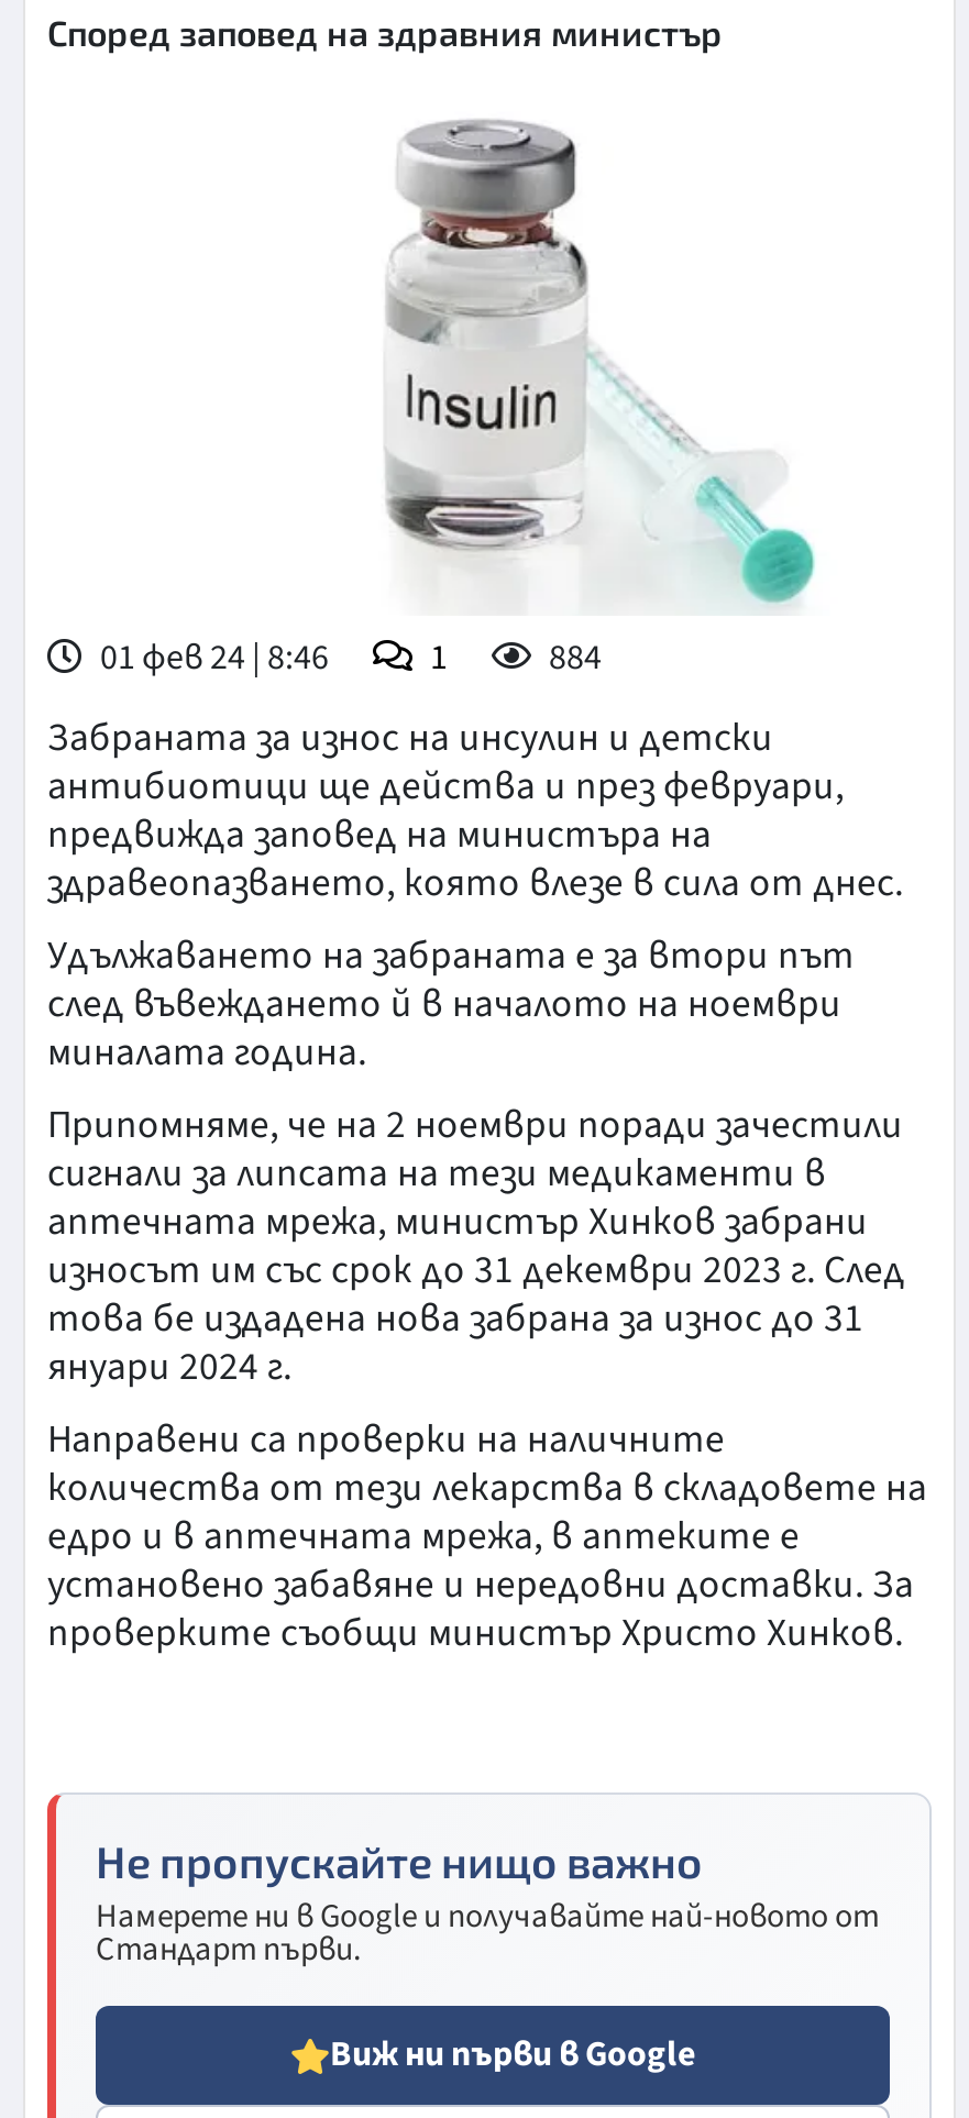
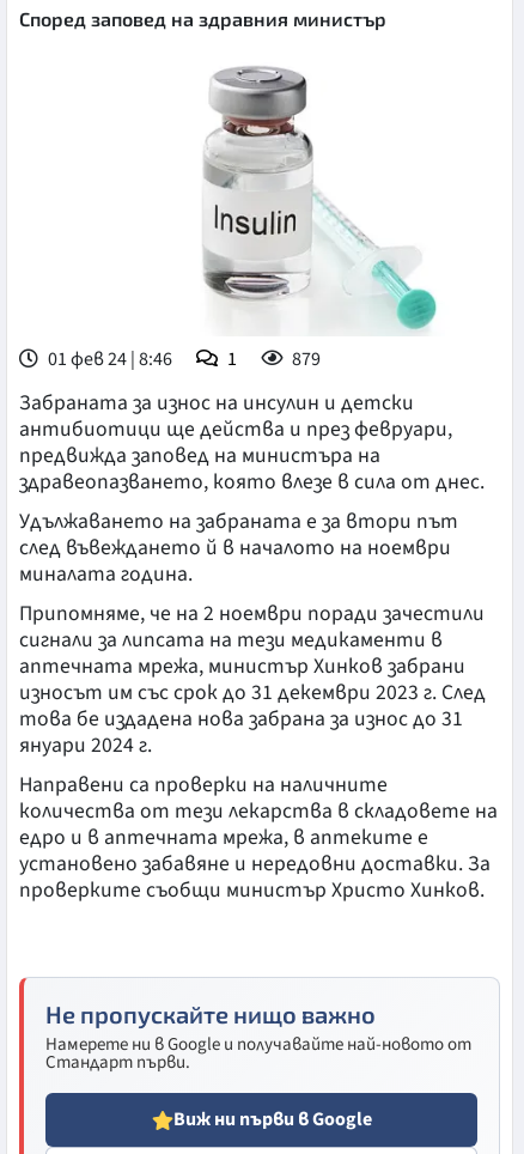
[542,635,602,683] 884 -> [288,347,321,373] 879

